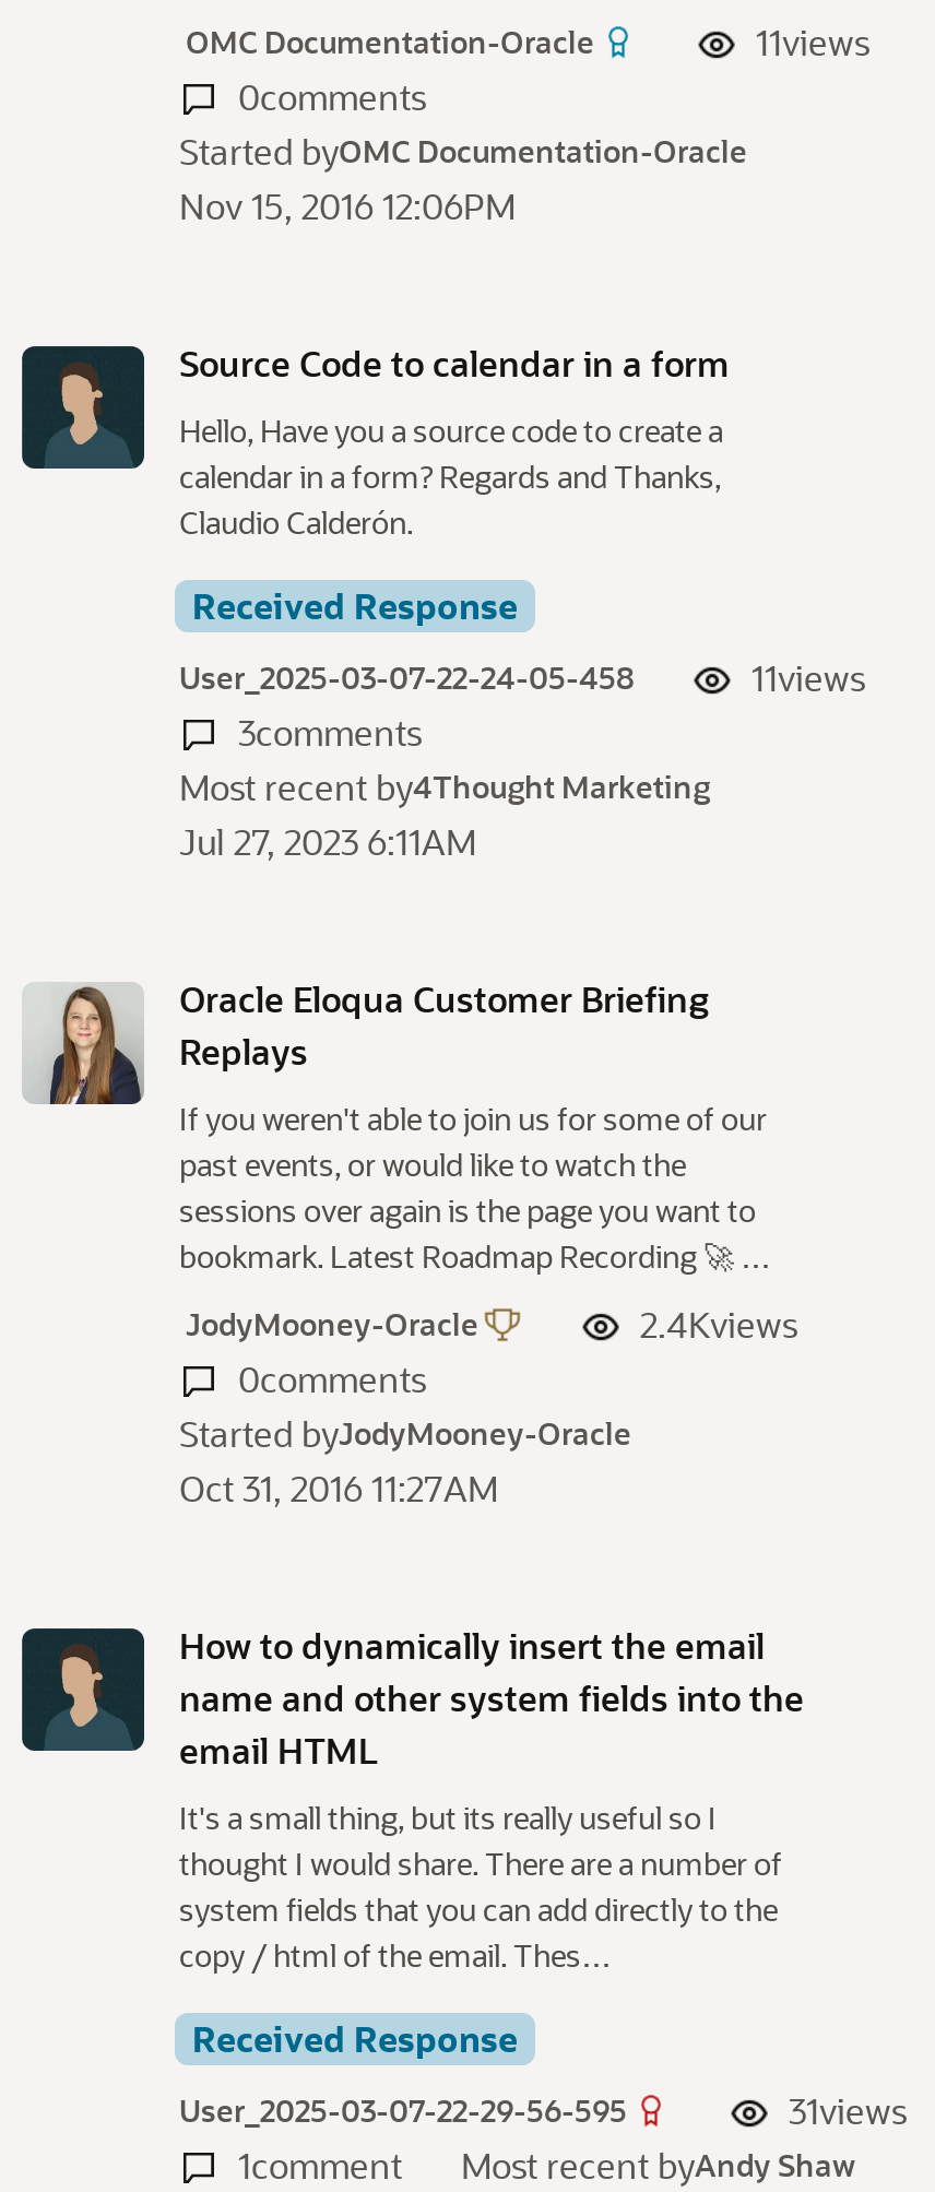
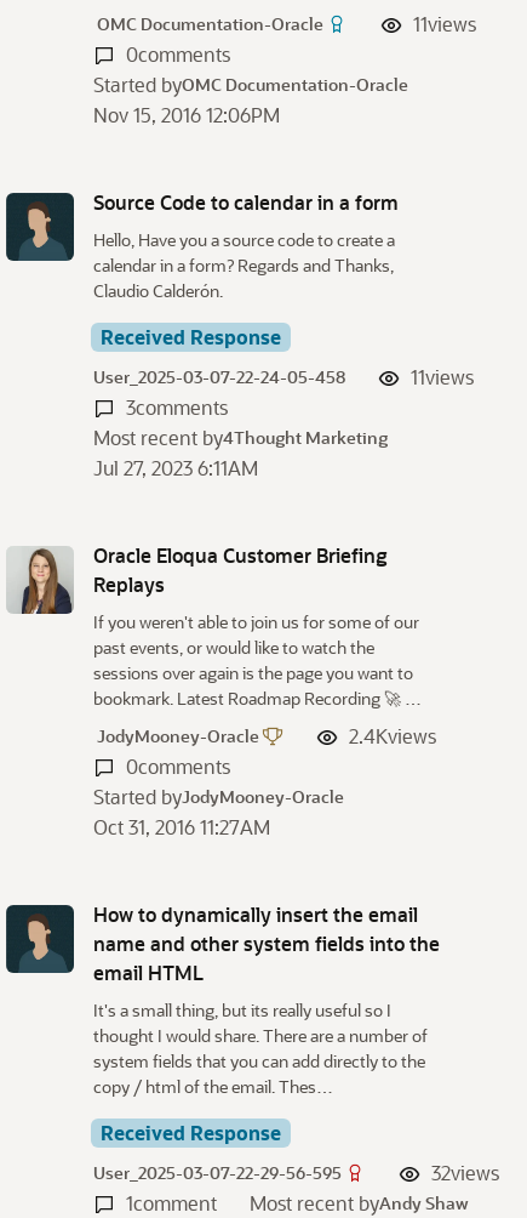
[789,2086,907,2132] 31views -> [431,1159,499,1185] 32views

